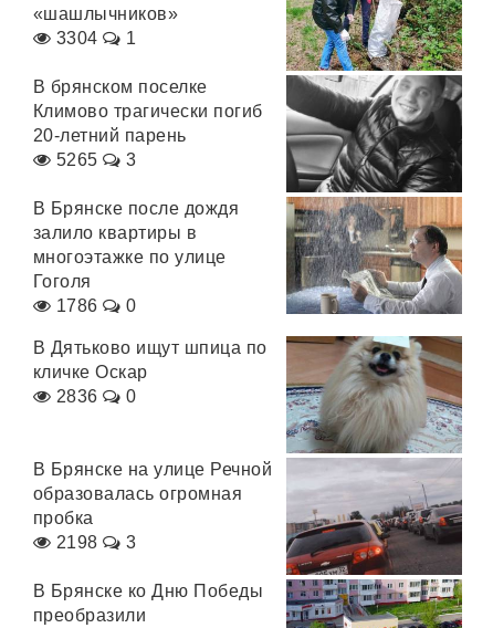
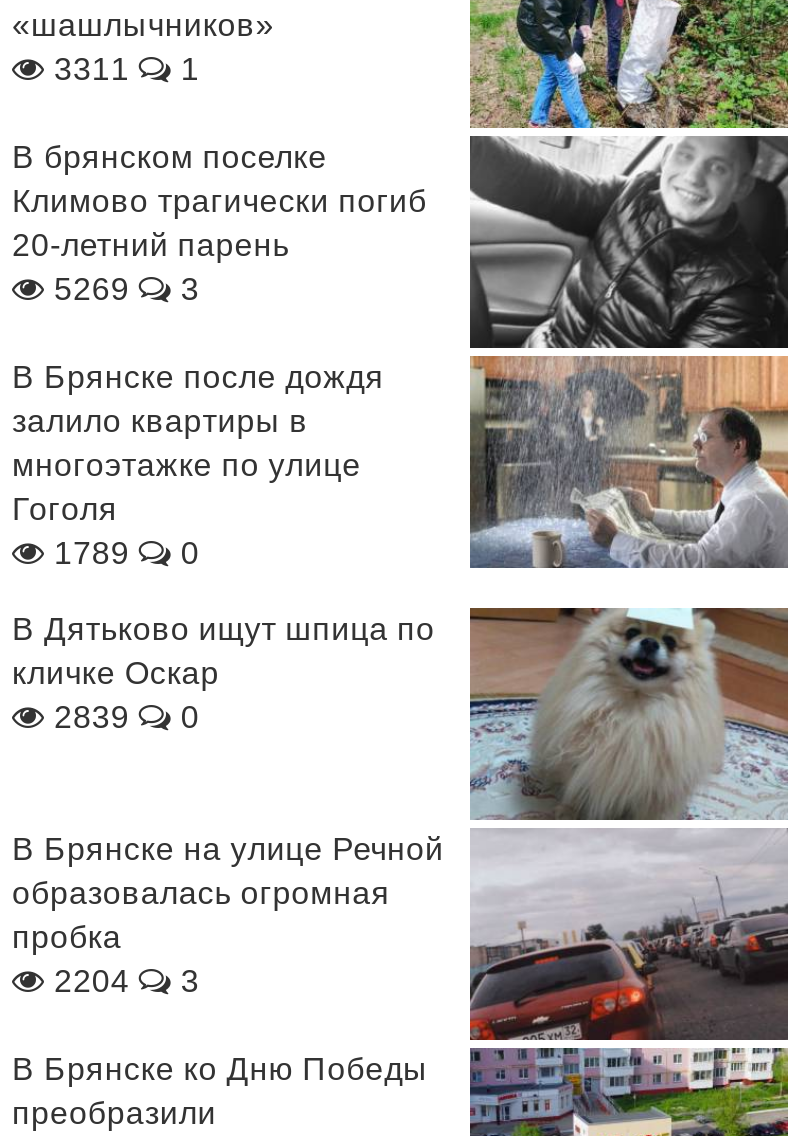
[56,29,137,48] 3304 1 -> [54,52,200,86] 3311 1
[56,150,137,169] 5265 3 -> [54,272,200,306] 5269 3
[56,296,137,315] 1786 0 -> [54,536,200,570] 1789 0
[56,387,137,406] 2836 0 -> [54,700,200,734] 2839 0
[56,533,137,552] 2198 3 -> [54,964,200,998] 2204 3

